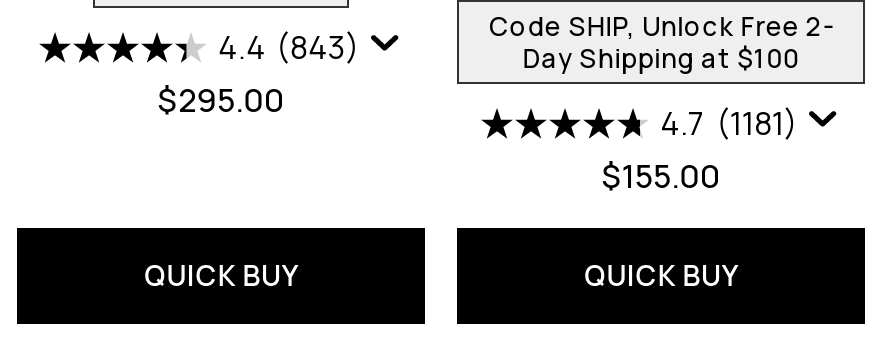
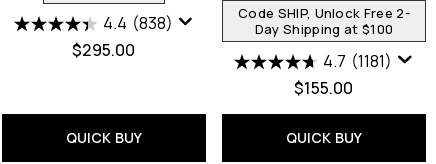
[218,25,360,69] 4.4 (843) -> [103,13,173,35] 4.4 (838)

